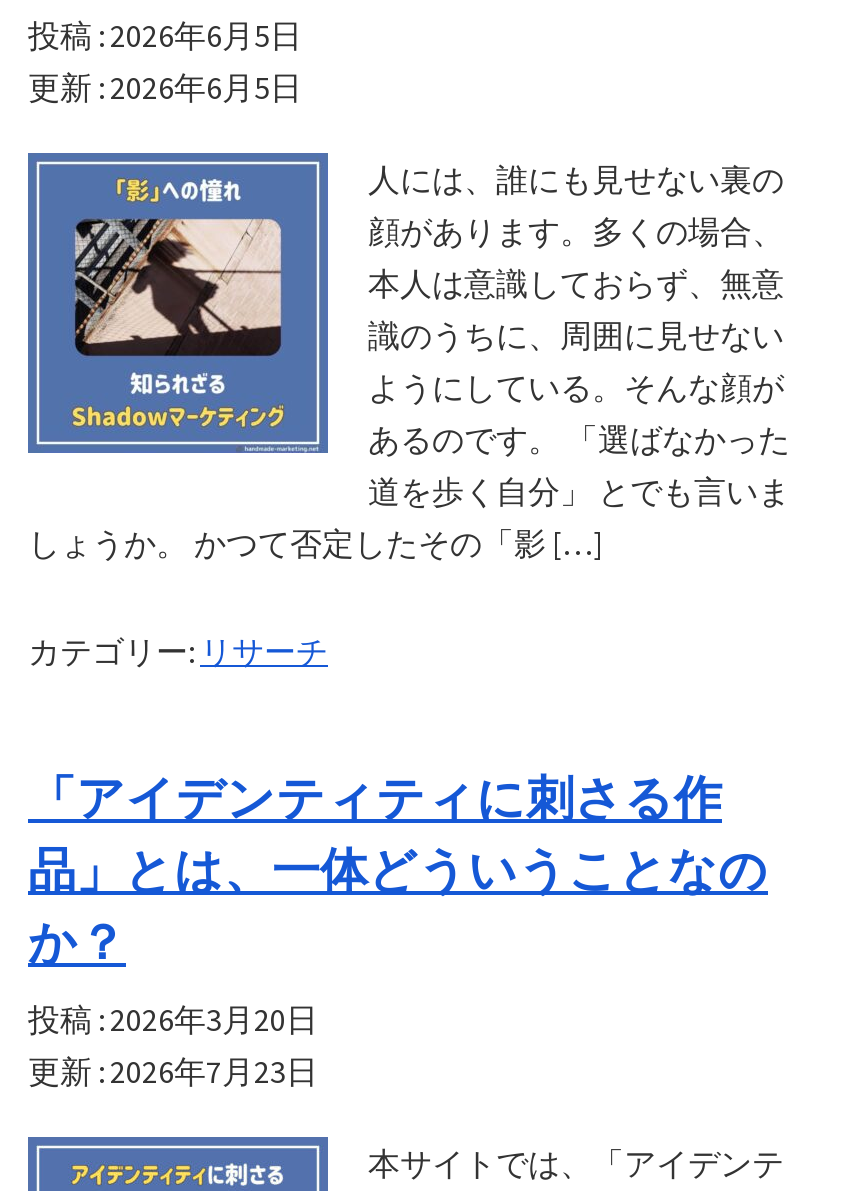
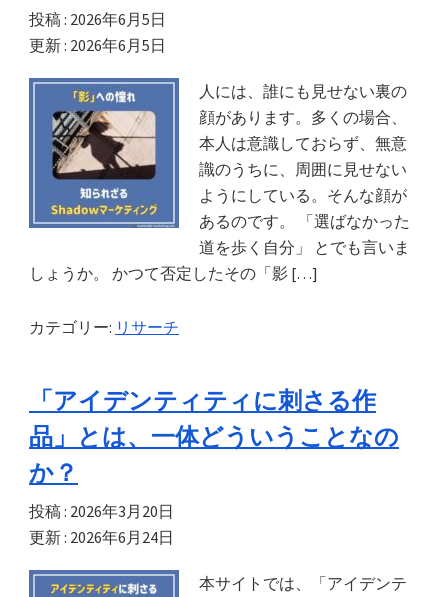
[28,1051,318,1091] 更新 : 2026年7月23日 -> [29,527,174,547] 更新 : 2026年6月24日

